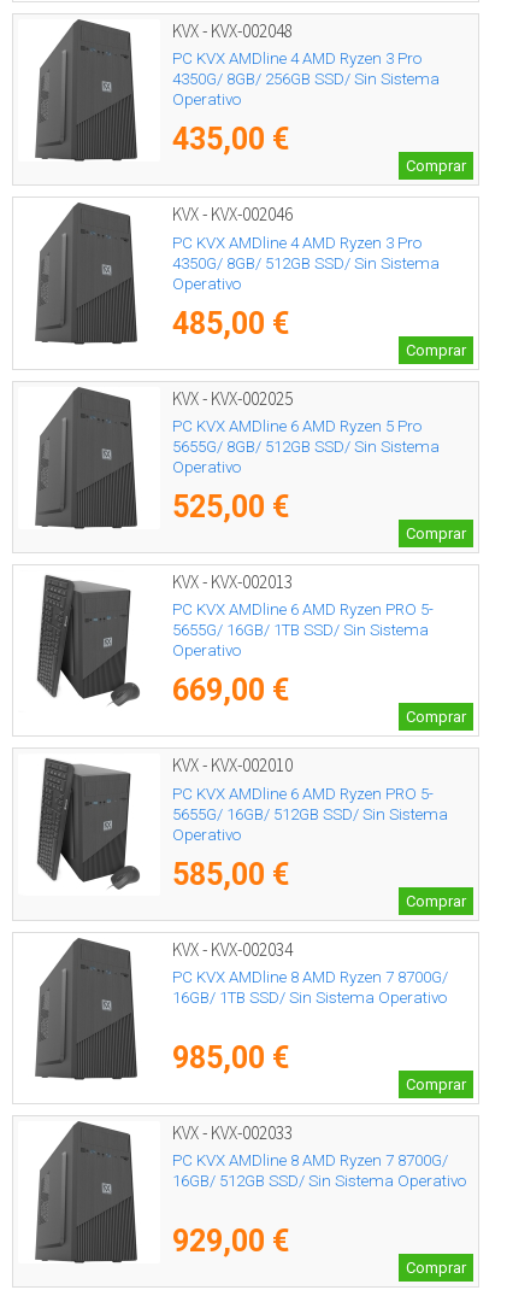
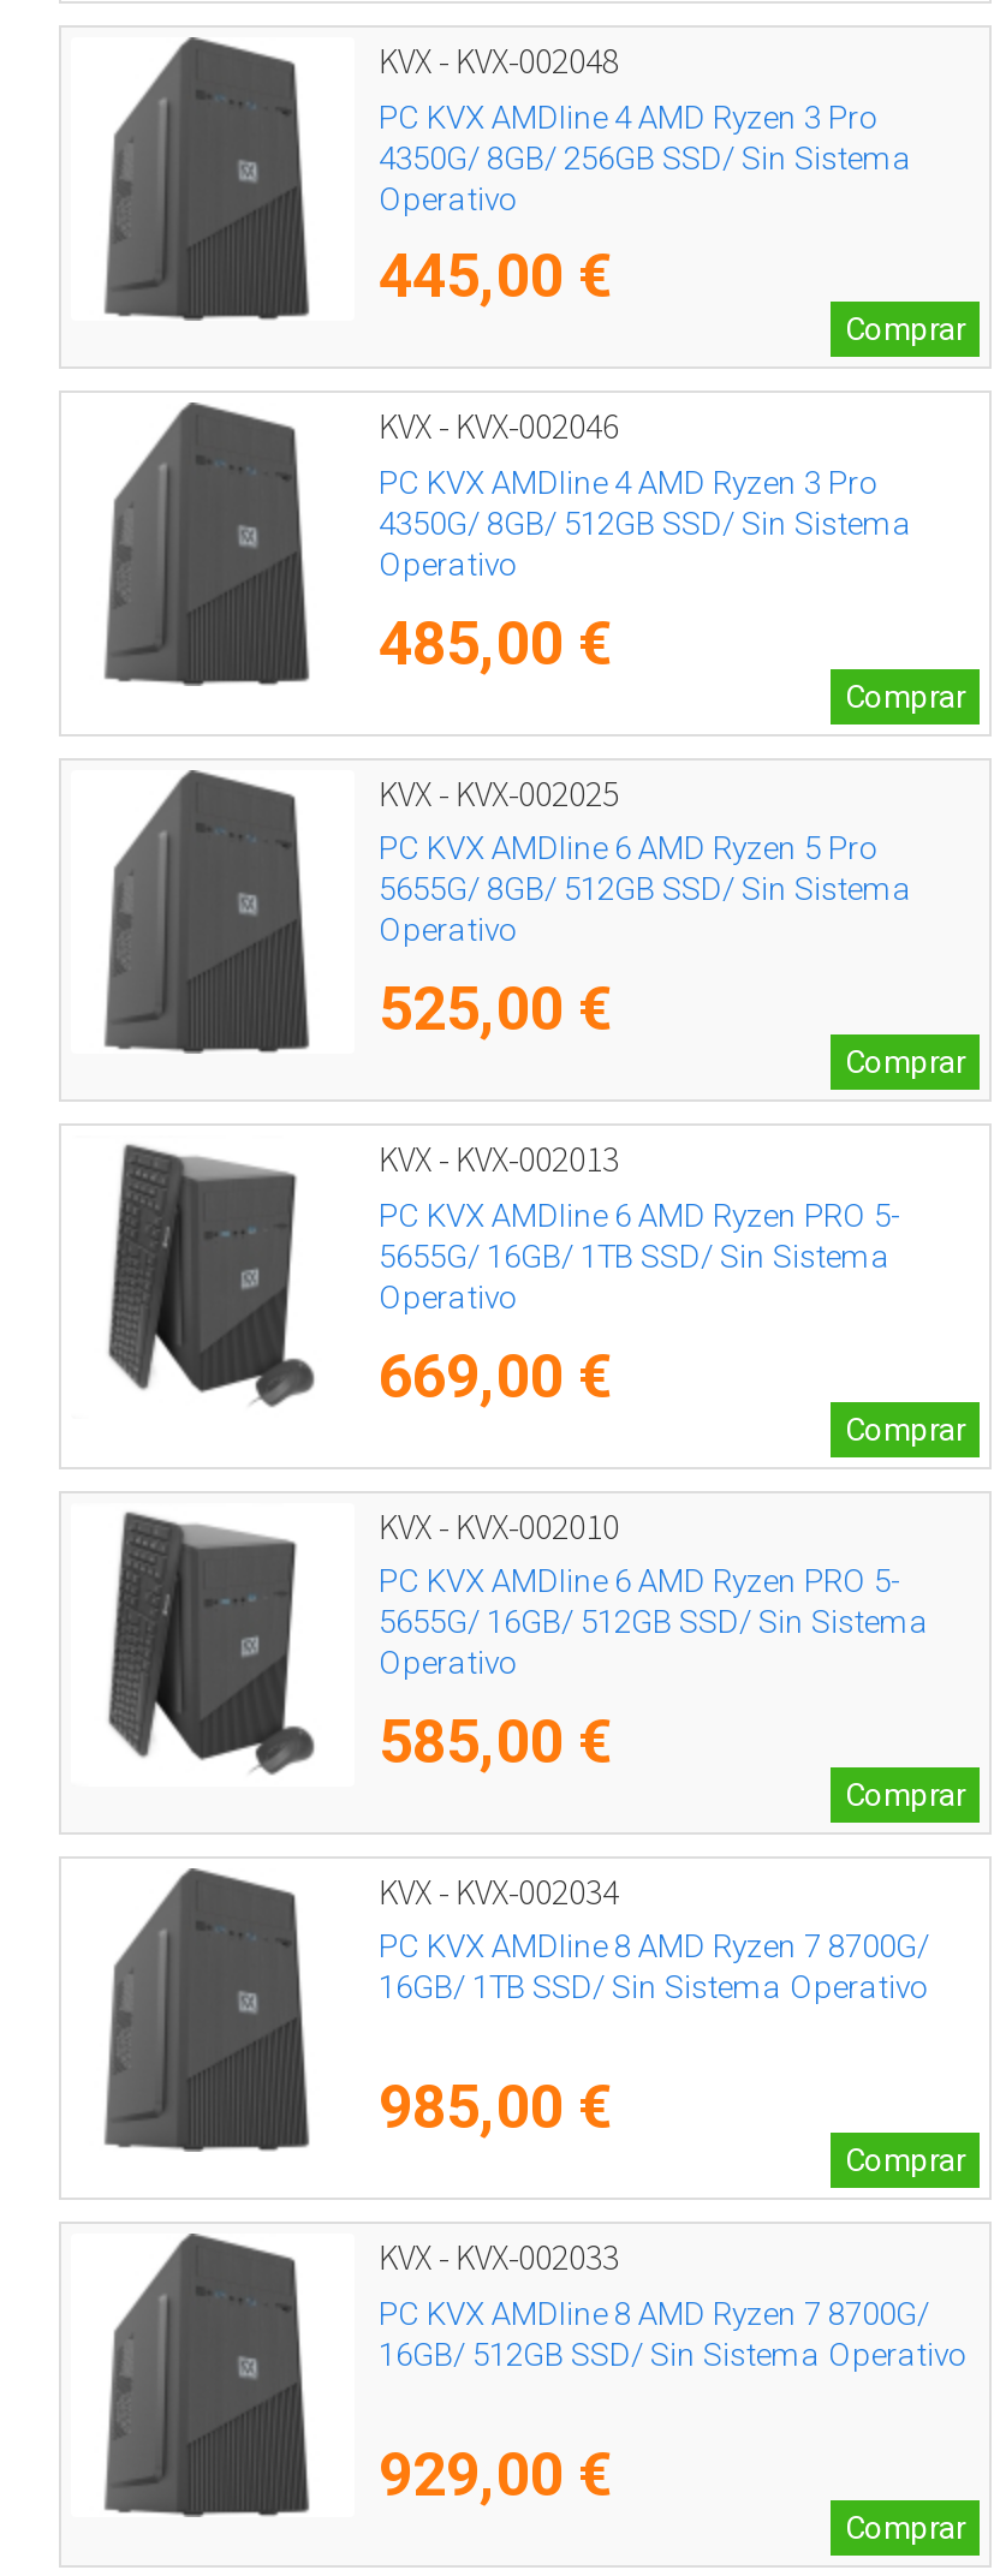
[172,122,289,157] 435,00 € -> [379,243,612,313] 445,00 €

